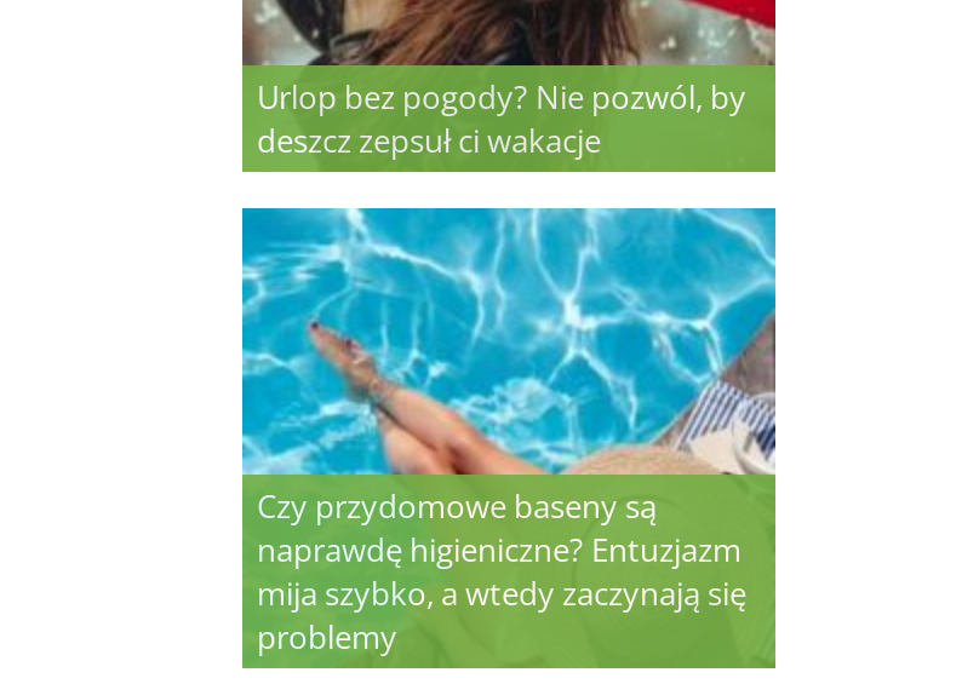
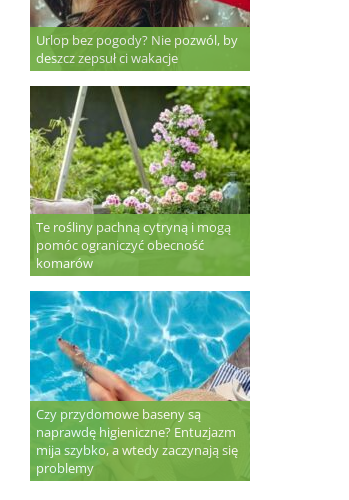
none -> [30,85,251,271] [image] | Te rośliny pachną cytryną i mogą | pomóc ograniczyć obecność | komarów

